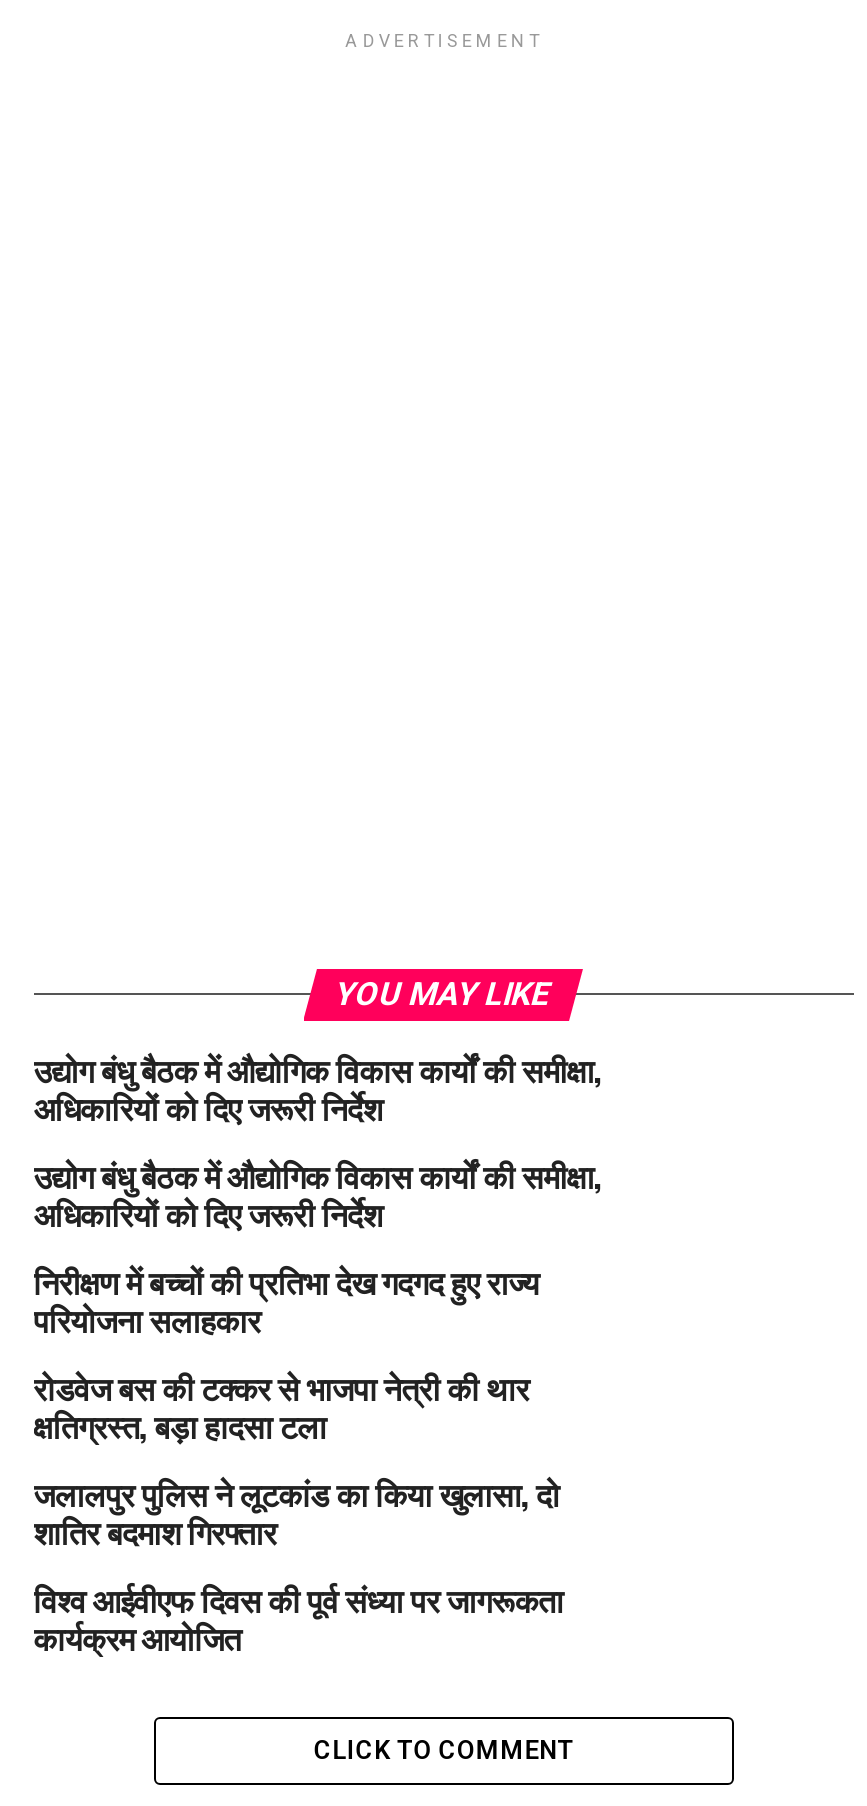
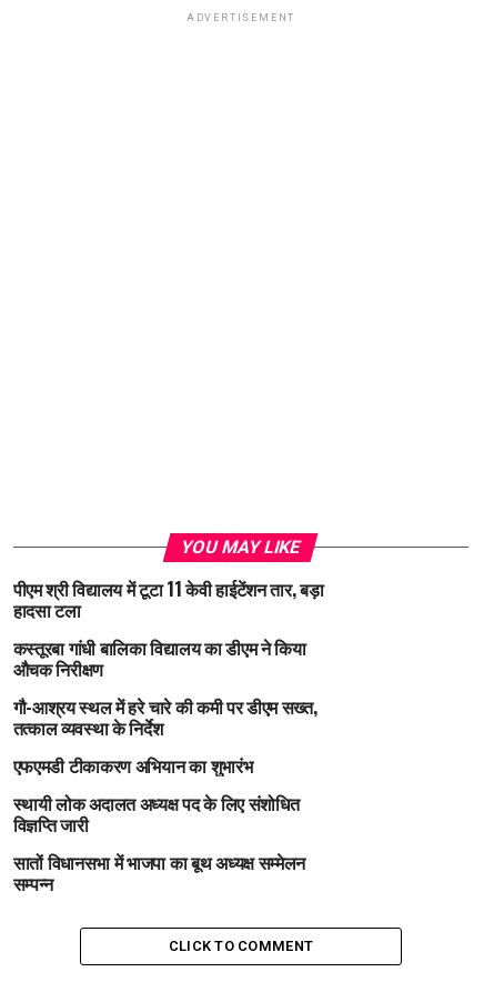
[33,1045,602,1661] उद्योग बंधु बैठक में औद्योगिक विकास कार्यों की समीक्षा, | अधिकारियों को दिए जरूरी निर्देश | उद्योग बंधु बैठक में औद्योगिक विकास कार्यों की समीक्षा, | अधिकारियों को दिए जरूरी निर्देश | निरीक्षण में बच्चों की प्रतिभा देख गदगद हुए राज्य | परियोजना सलाहकार | रोडवेज बस की टक्कर से भाजपा नेत्री की थार | क्षतिग्रस्त, बड़ा हादसा टला | जलालपुर पुलिस ने लूटकांड का किया खुलासा, दो | शातिर बदमाश गिरफ्तार | विश्व आईवीएफ दिवस की पूर्व संध्या पर जागरूकता | कार्यक्रम आयोजित -> [13,575,324,896] पीएम श्री विद्यालय में टूटा 11 केवी हाईटेंशन तार, बड़ा | हादसा टला | कस्तूरबा गांधी बालिका विद्यालय का डीएम ने किया | औचक निरीक्षण | गौ-आश्रय स्थल में हरे चारे की कमी पर डीएम सख्त, | तत्काल व्यवस्था के निर्देश | एफएमडी टीकाकरण अभियान का शुभारंभ | स्थायी लोक अदालत अध्यक्ष पद के लिए संशोधित | विज्ञप्ति जारी | सातों विधानसभा में भाजपा का बूथ अध्यक्ष सम्मेलन | सम्पन्न

